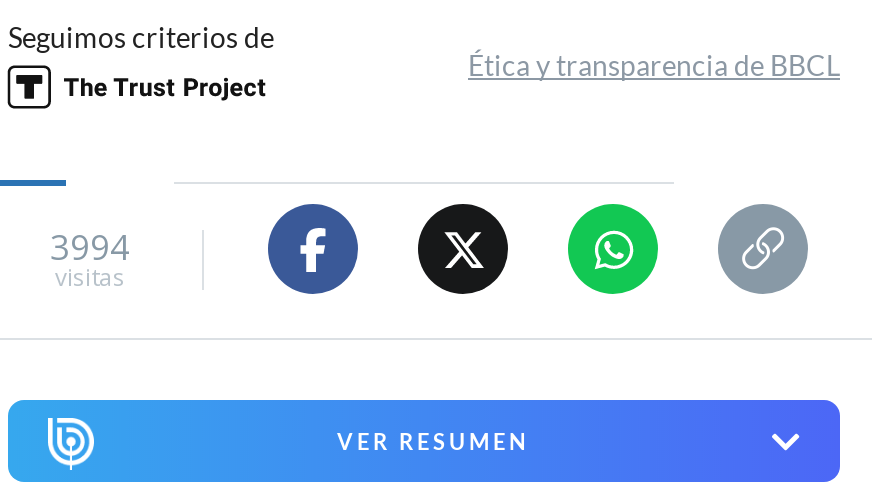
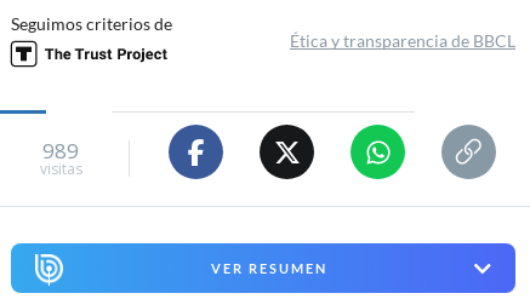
[50,224,130,270] 3994 -> [42,137,79,165] 989

